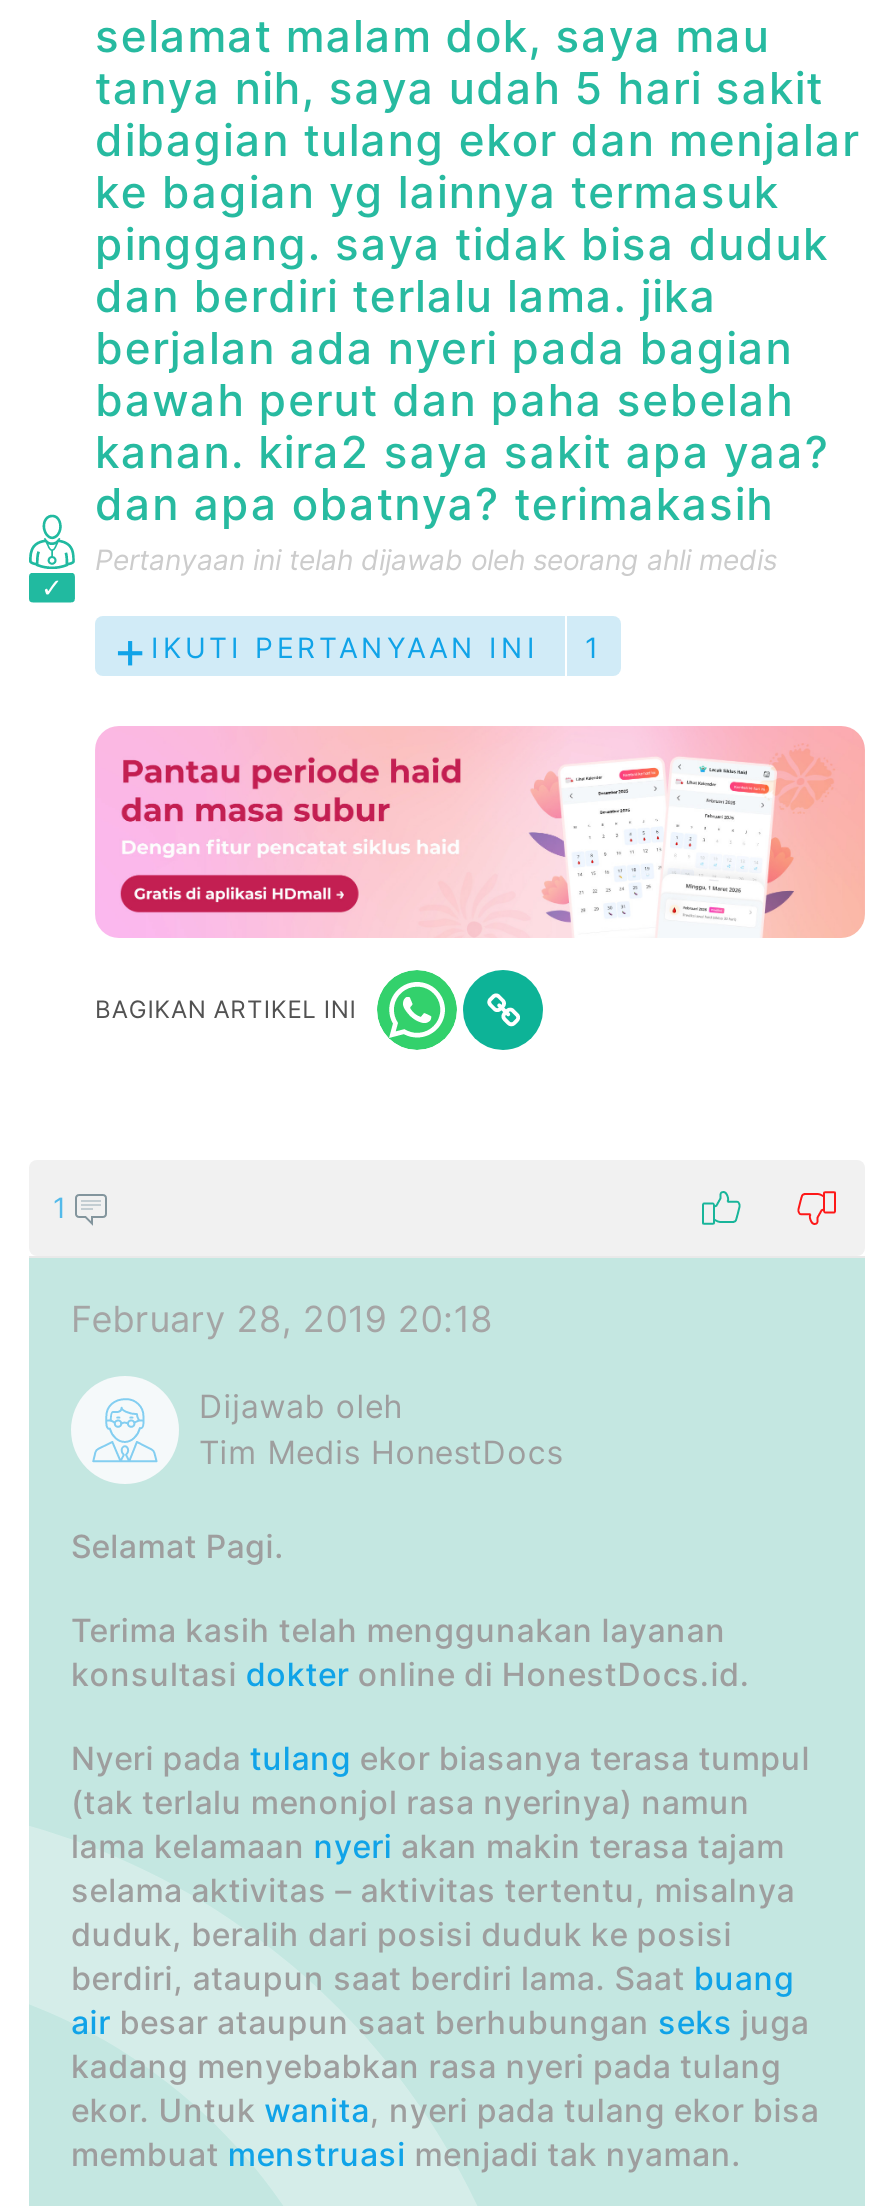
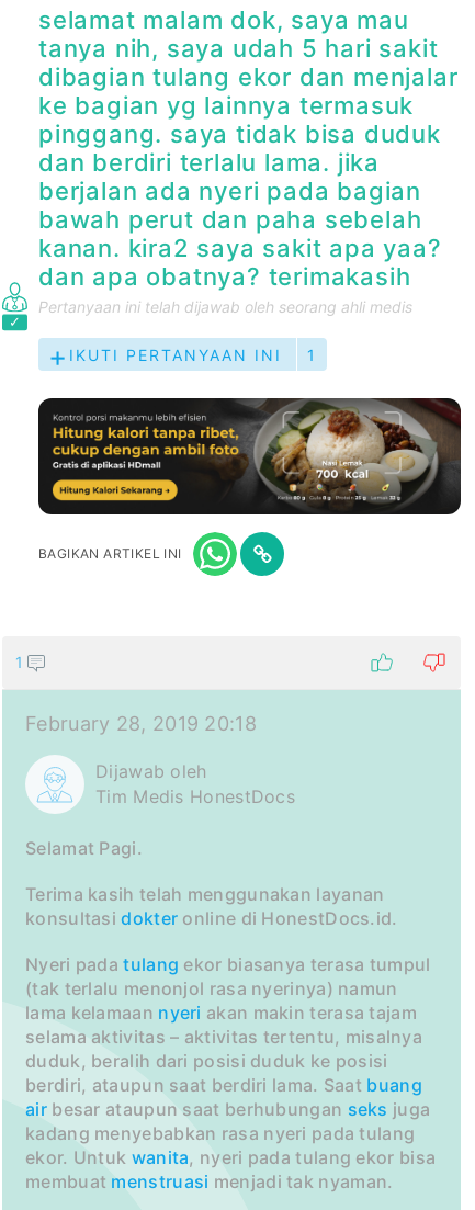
[95,726,865,938] [image] -> [37,397,462,516] [image]

